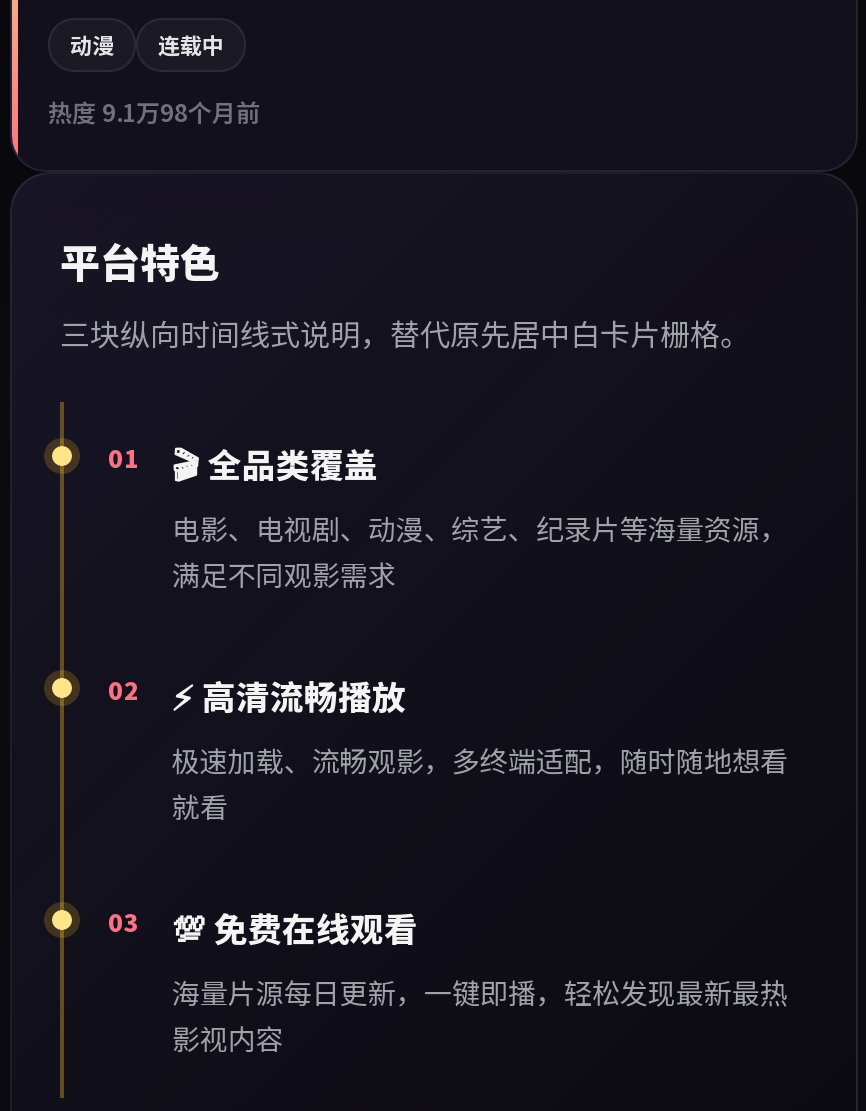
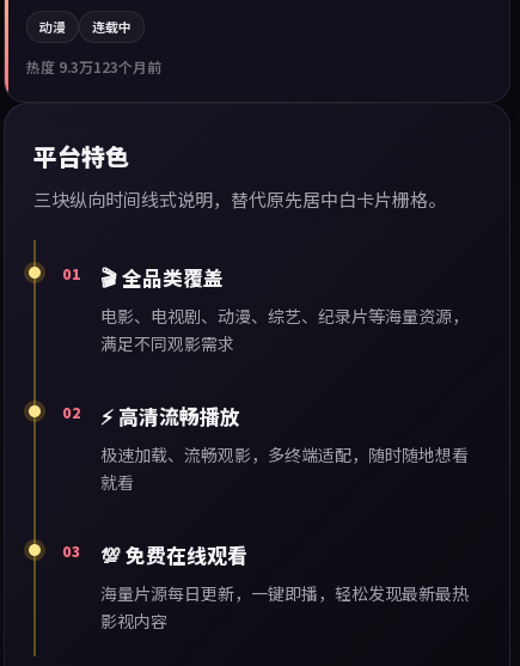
[48,95,260,129] 热度9.1万98个月前 -> [26,57,161,77] 热度9.3万123个月前

